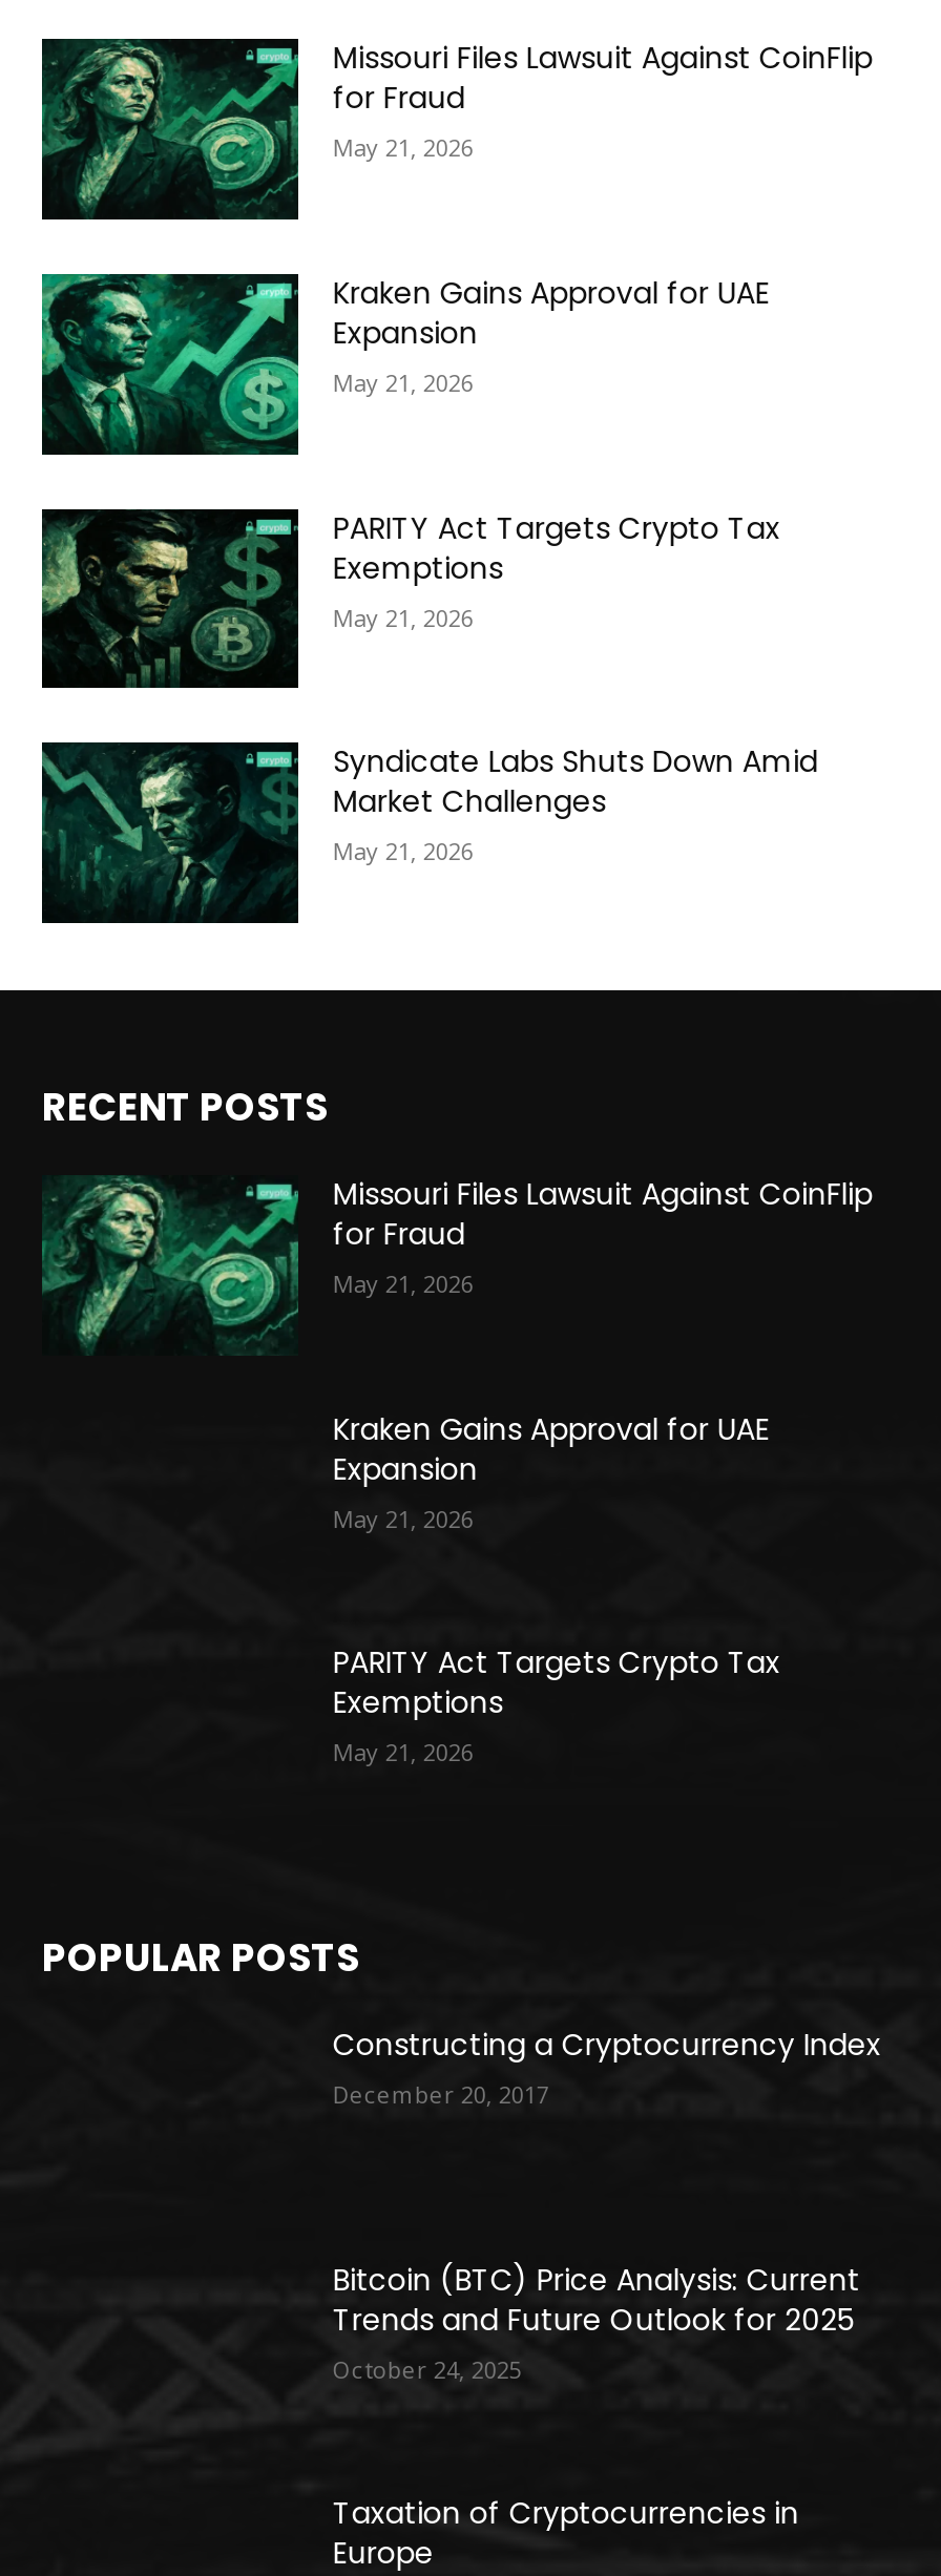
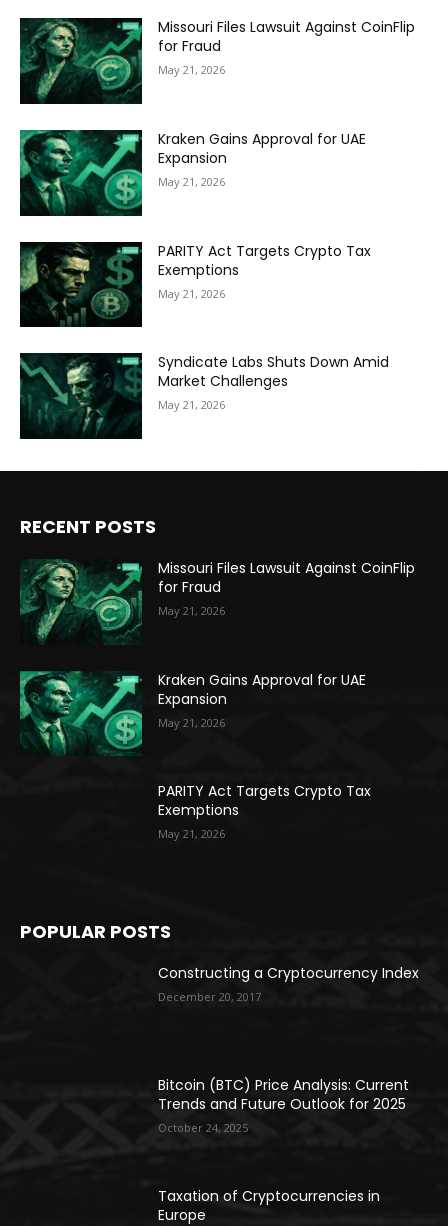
none -> [19,670,143,756] [image]

